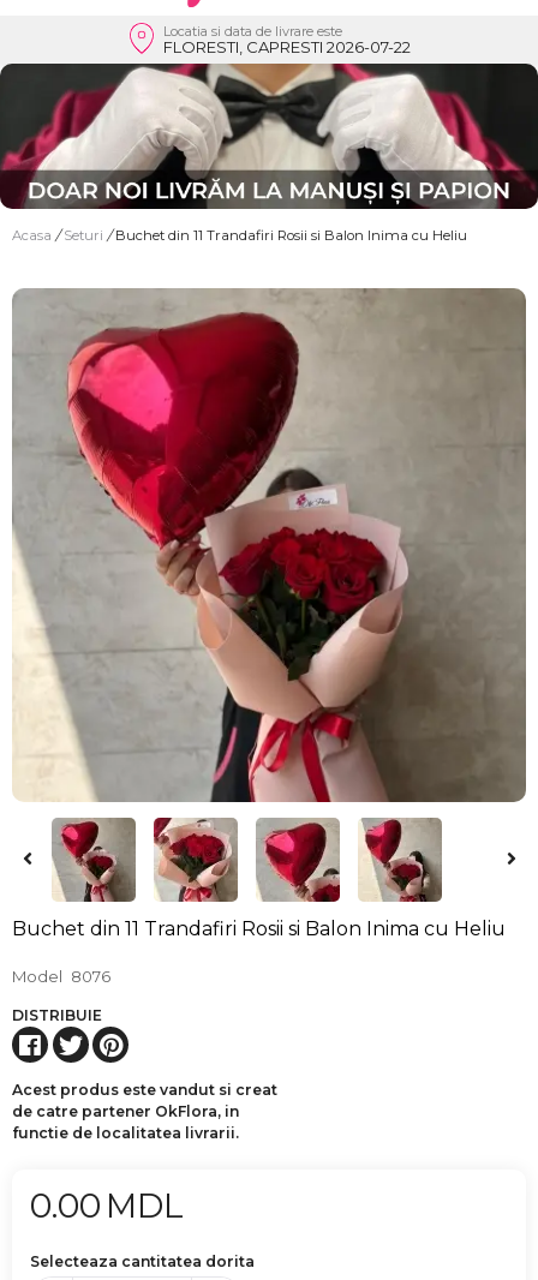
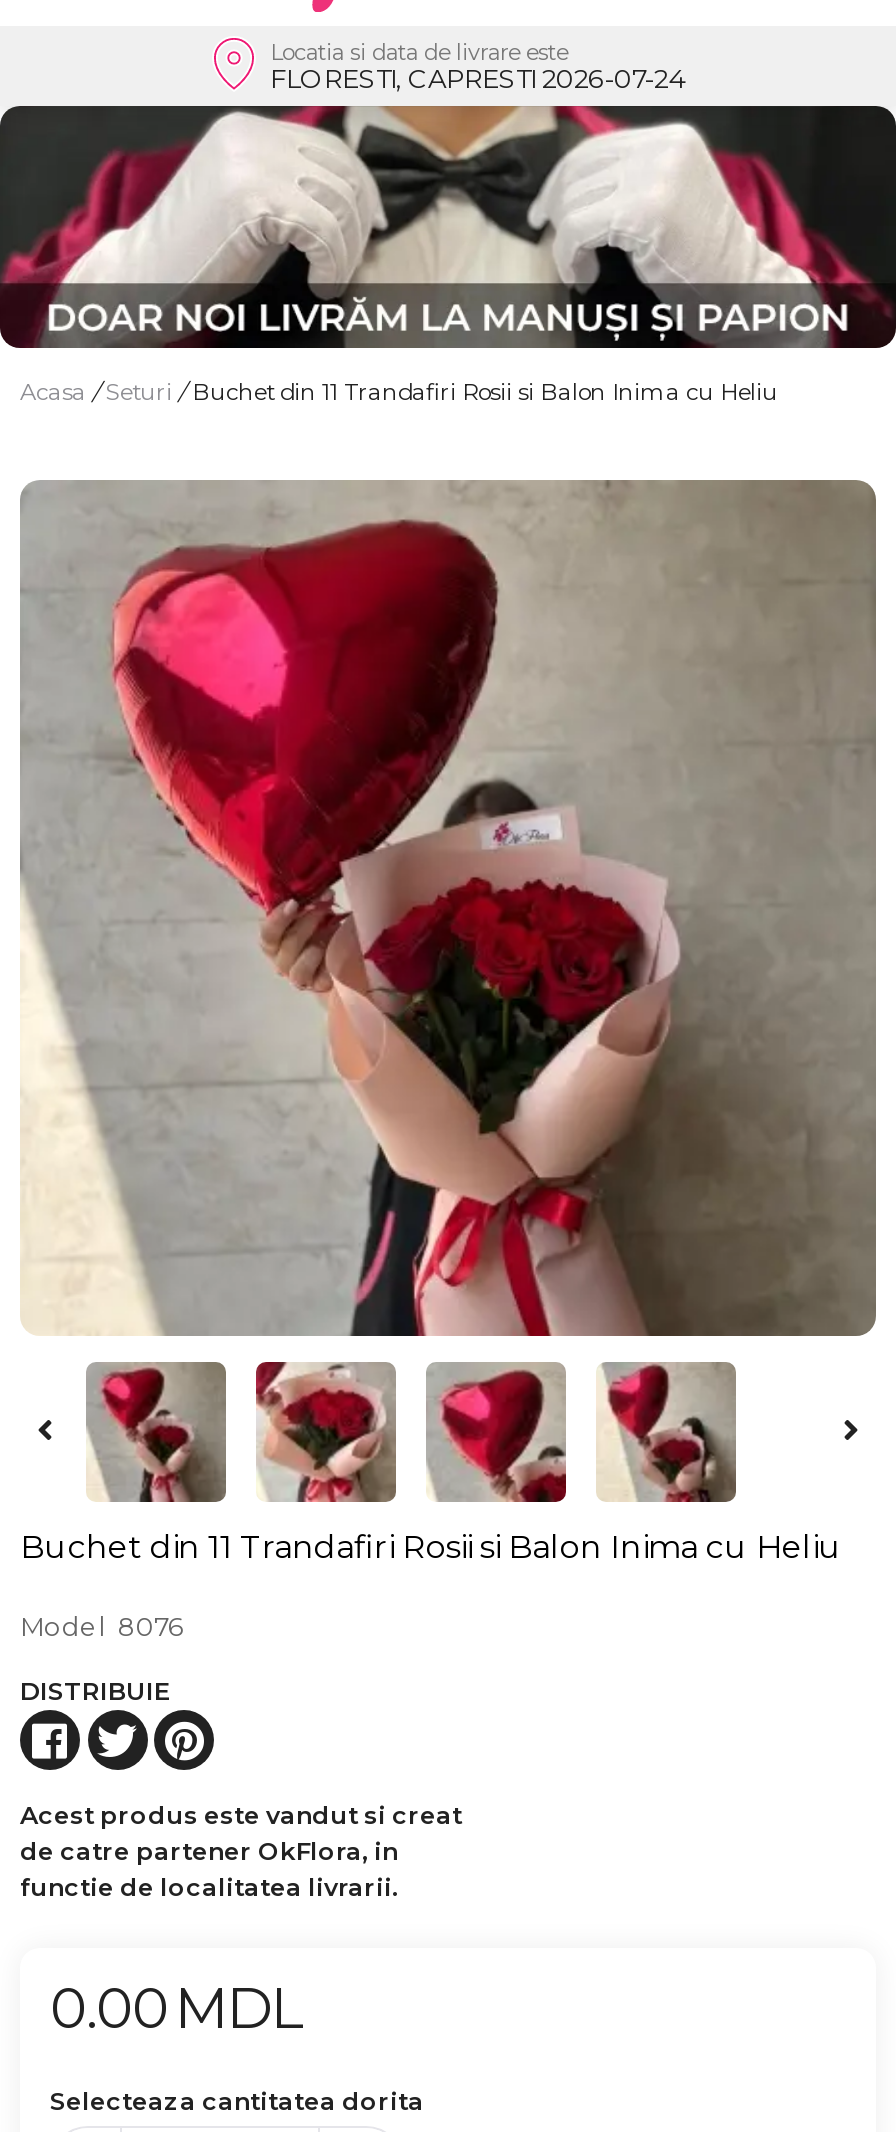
[163,37,410,56] FLORESTI, CAPRESTI 2026-07-22 -> [270,61,684,93] FLORESTI, CAPRESTI 2026-07-24

